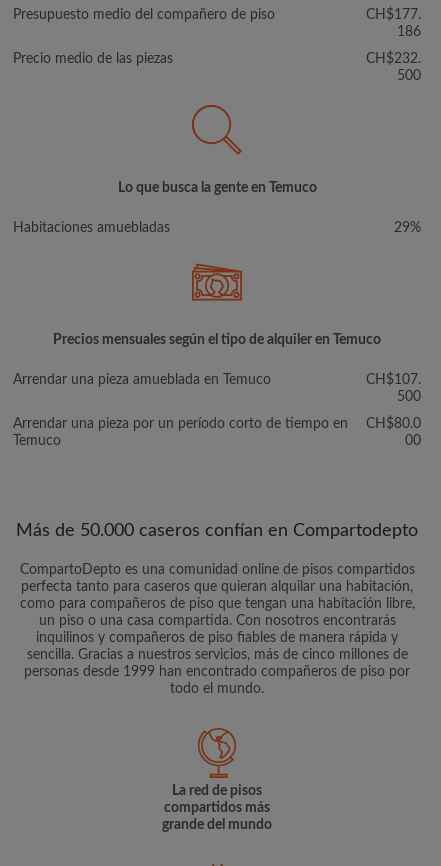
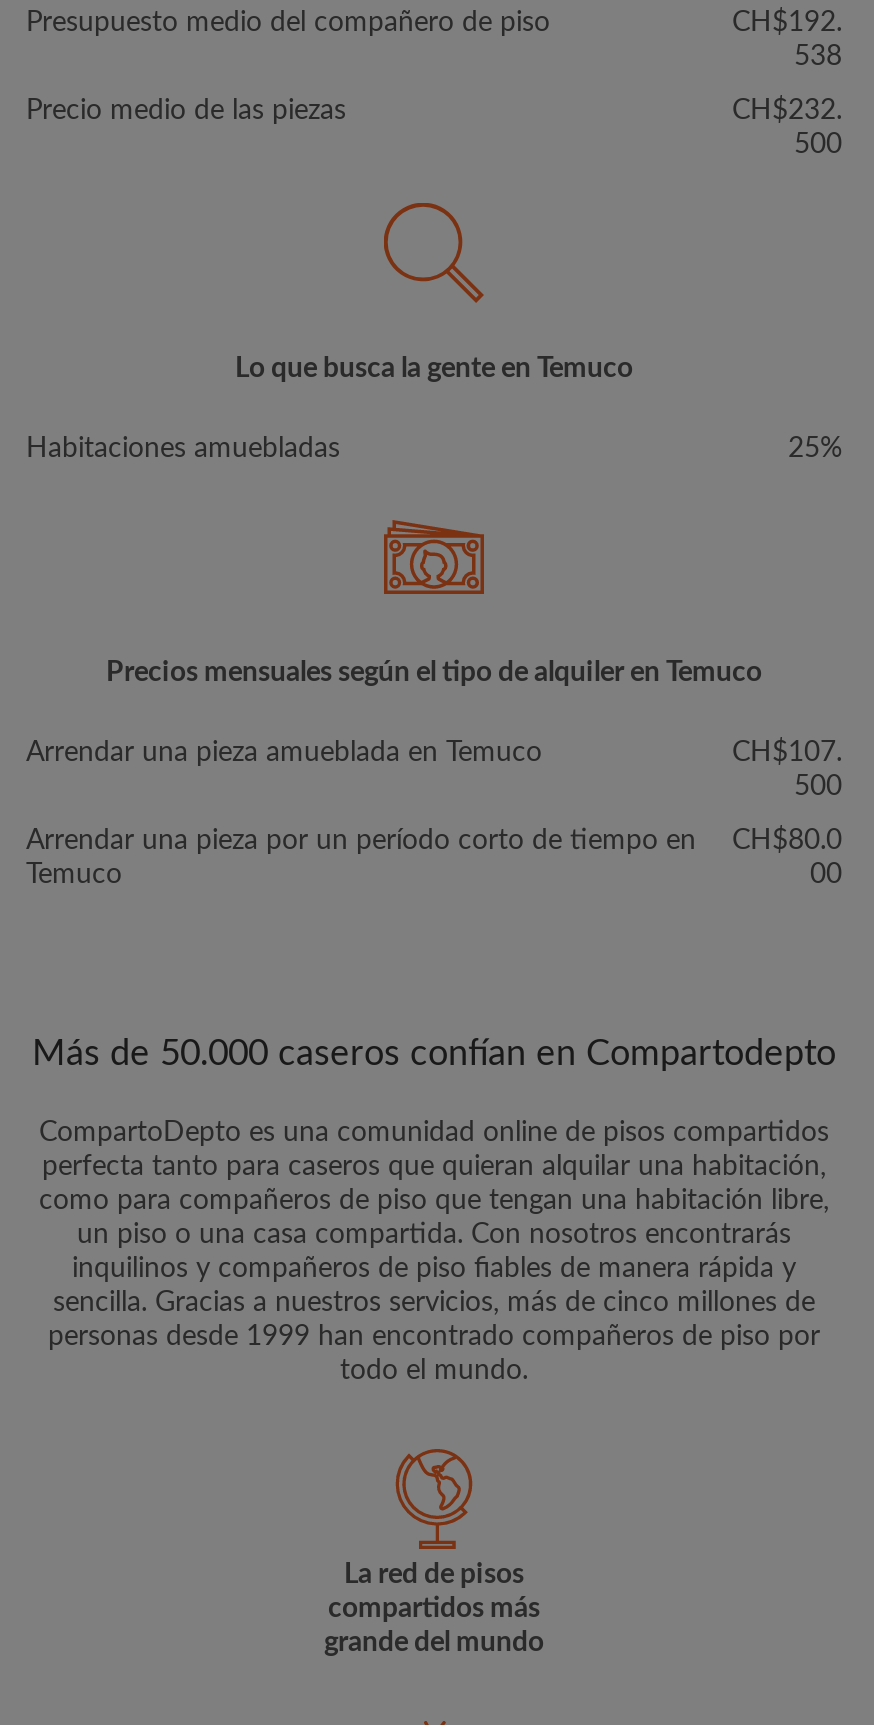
[366,8,421,39] CH$177. | 186 -> [732,9,842,71] CH$192. | 538
[394,221,421,235] 29% -> [788,435,842,463] 25%

